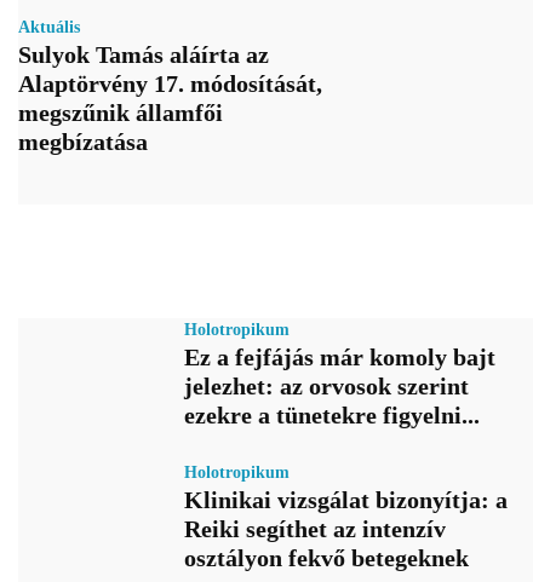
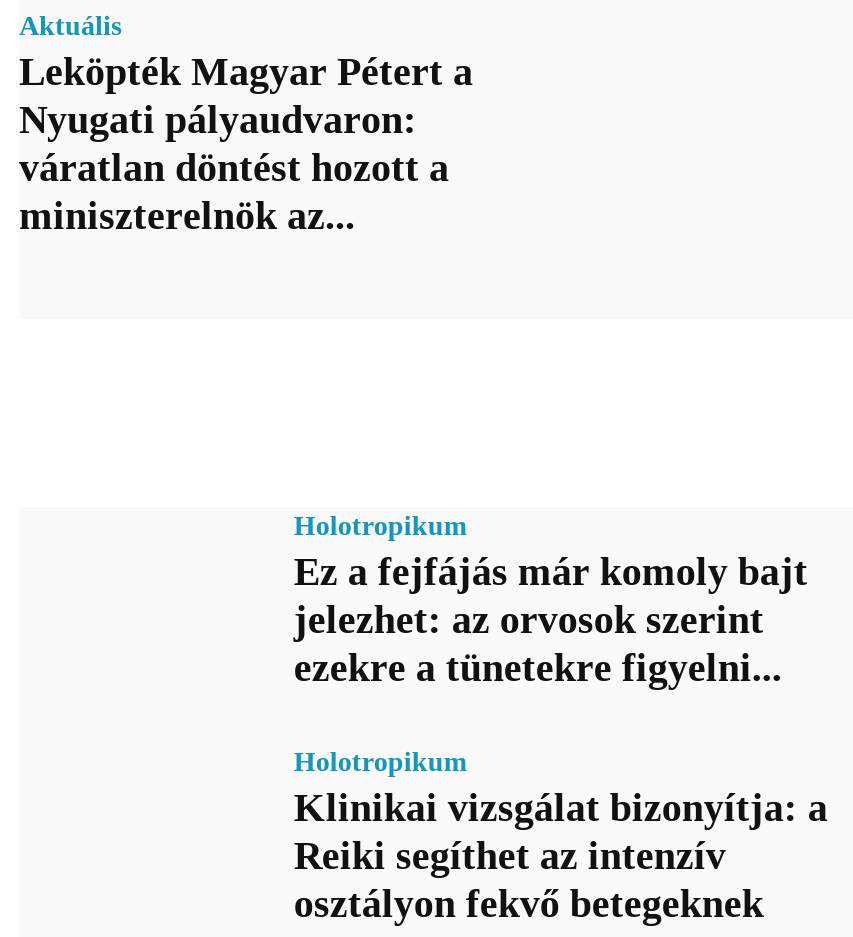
[18,41,322,154] Sulyok Tamás aláírta az | Alaptörvény 17. módosítását, | megszűnik államfői | megbízatása -> [19,49,473,237] Leköpték Magyar Pétert a | Nyugati pályaudvaron: | váratlan döntést hozott a | miniszterelnök az...

